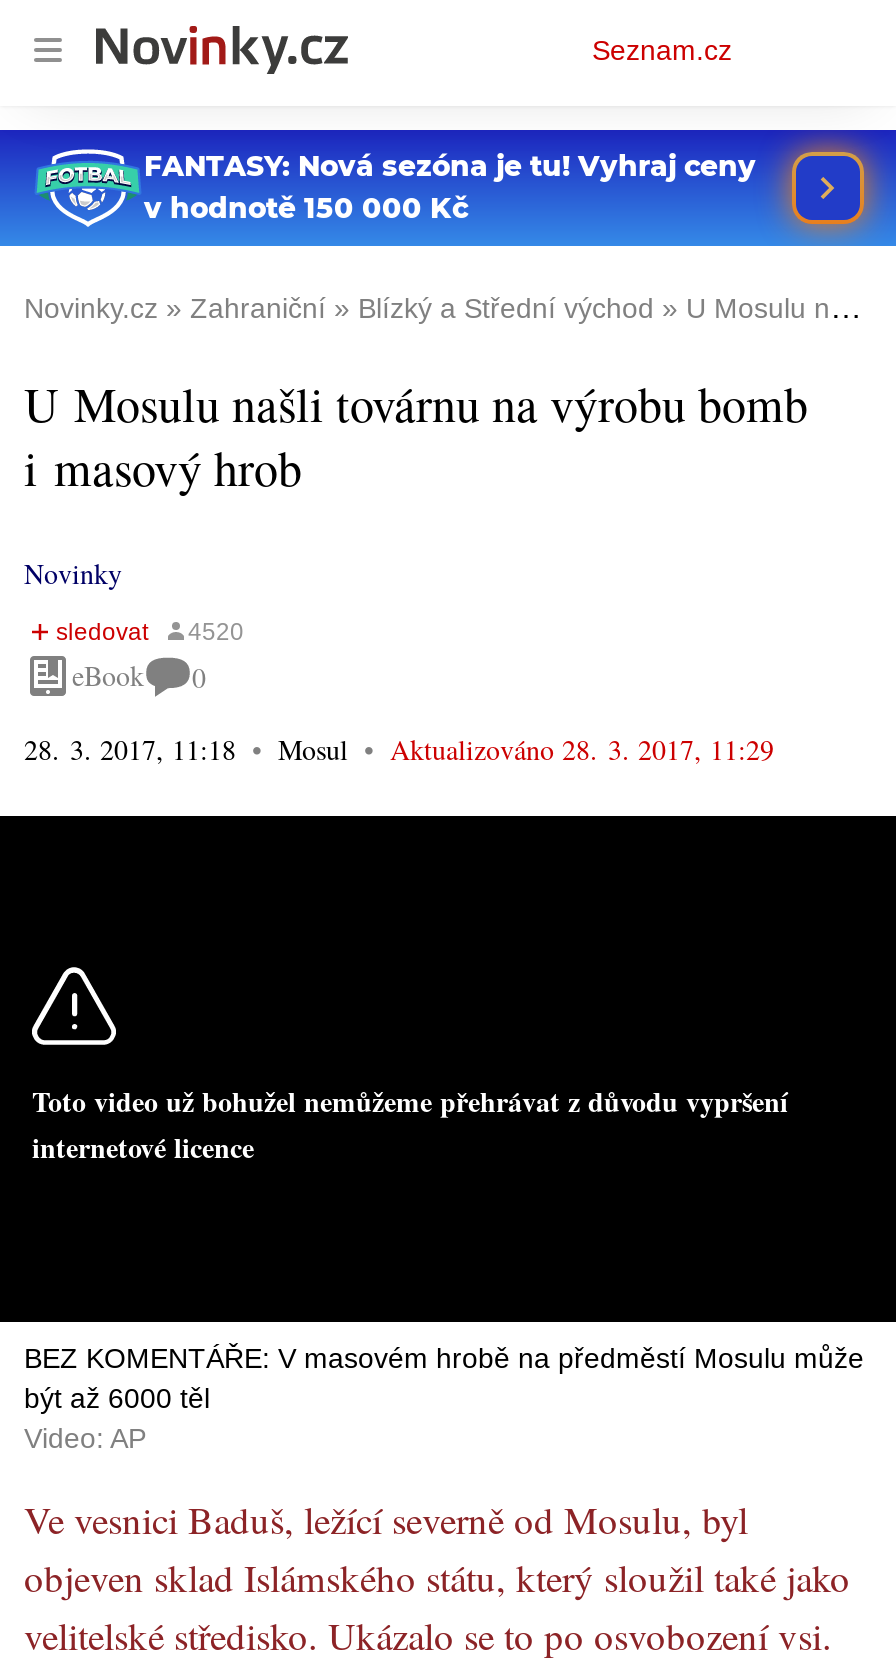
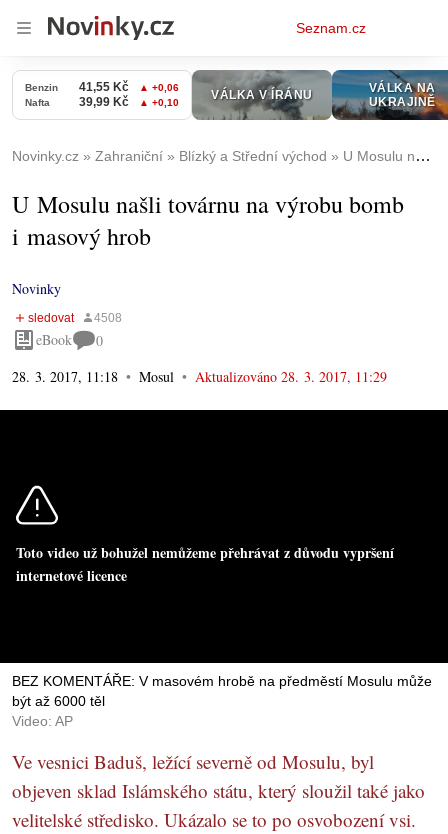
[6,128,890,248] [image] -> [3,68,445,125] [image]

